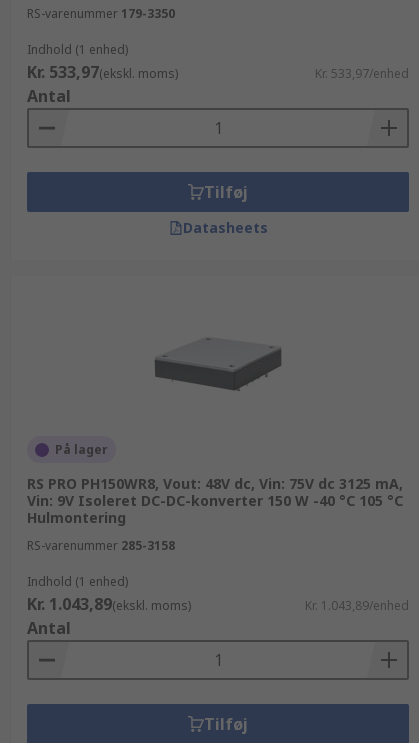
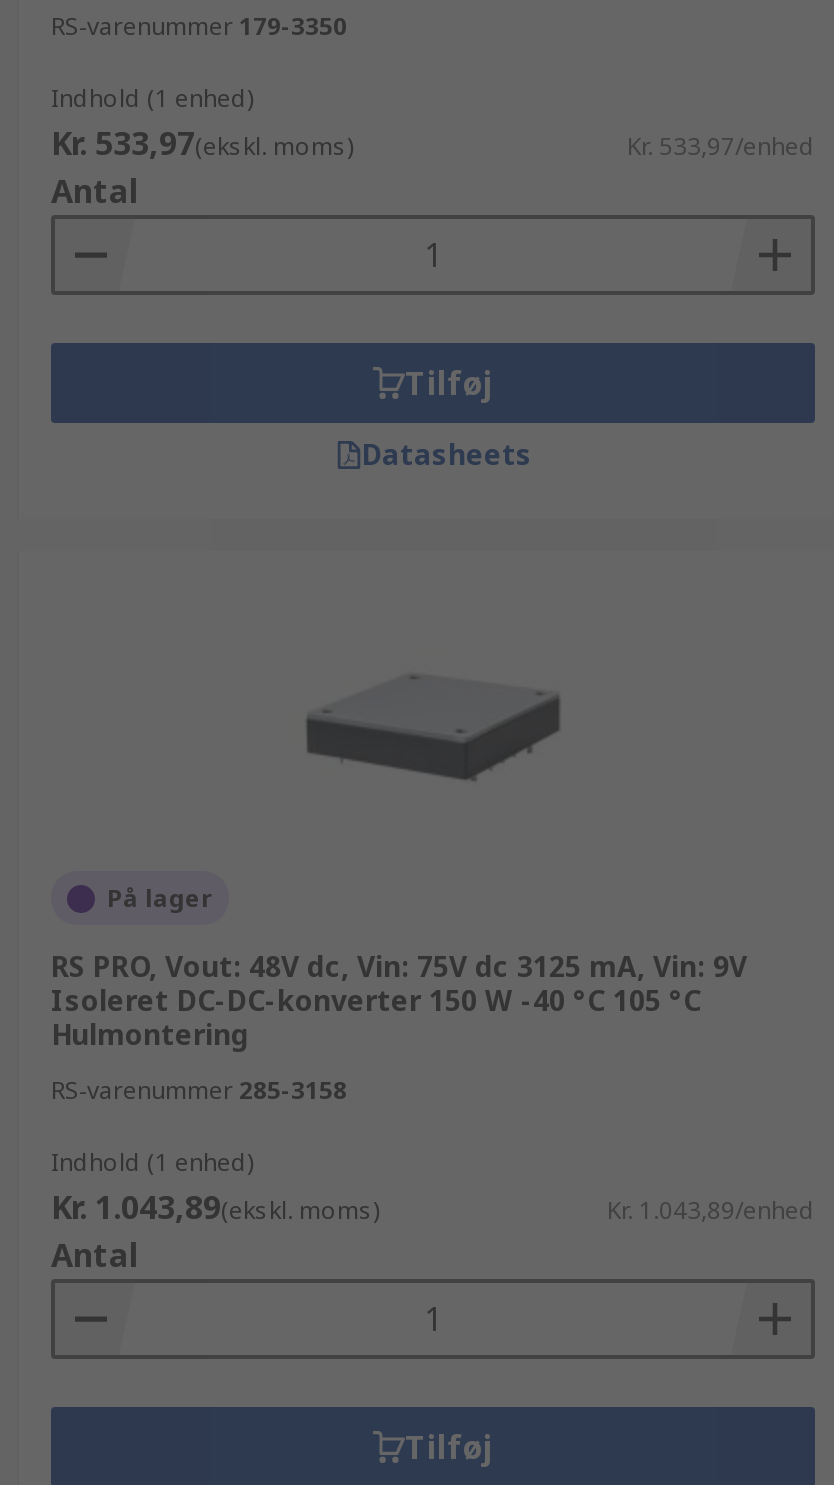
[27,474,403,510] RS PRO PH150WR8, Vout: 48V dc, Vin: 75V dc 3125 mA, | Vin: 9V Isoleret DC-DC-konverter 150 W -40 °C 105 °C -> [51,947,747,1019] RS PRO, Vout: 48V dc, Vin: 75V dc 3125 mA, Vin: 9V | Isoleret DC-DC-konverter 150 W -40 °C 105 °C

